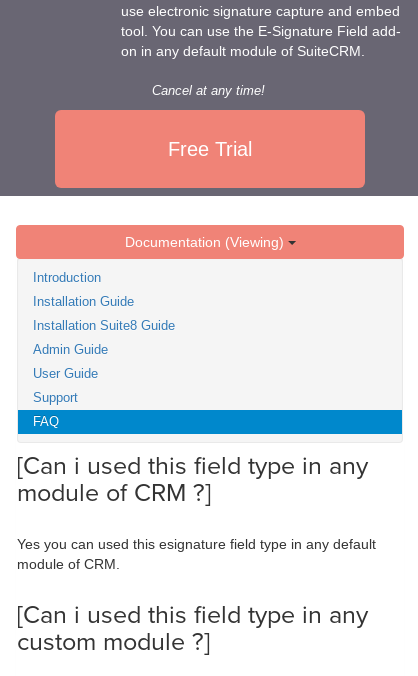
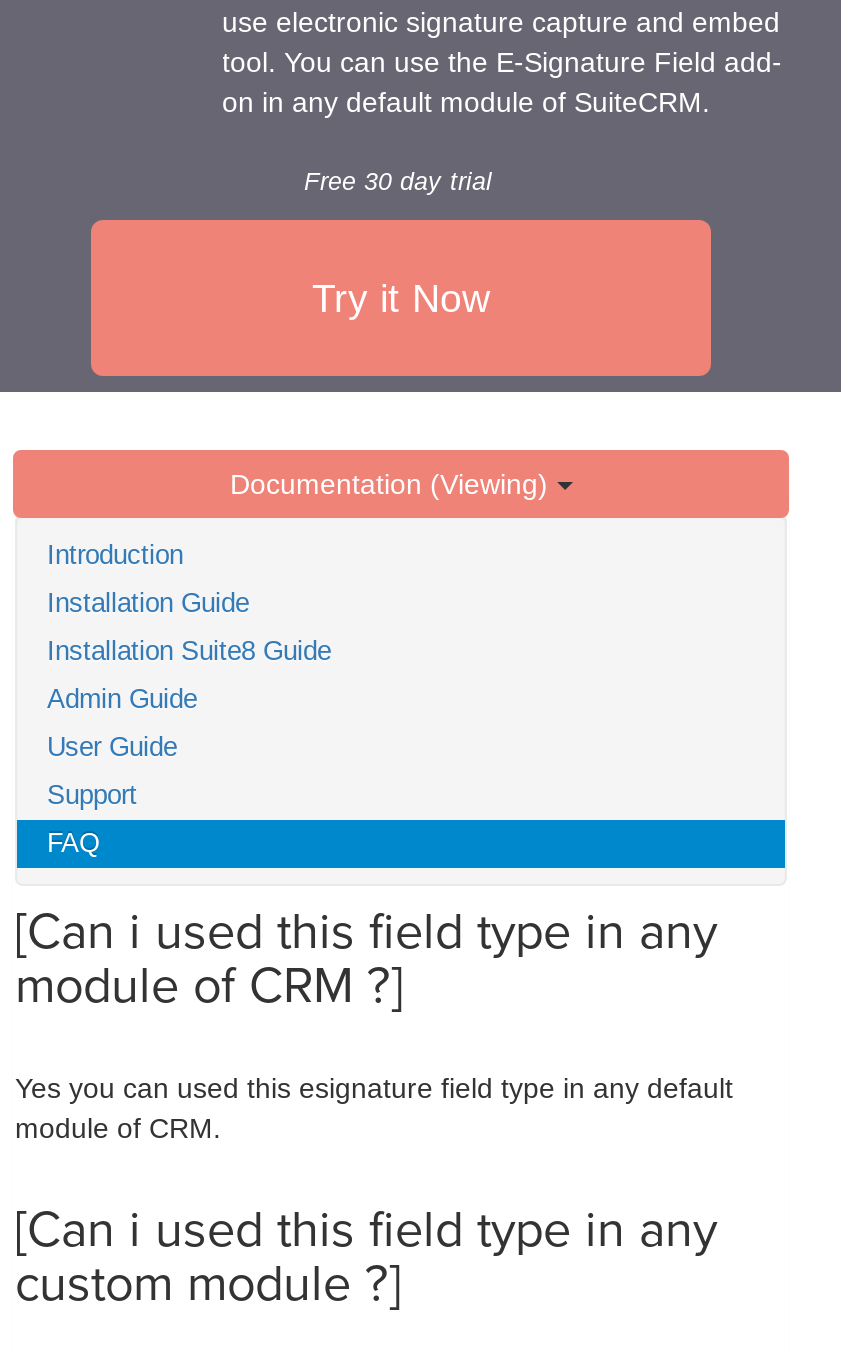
[152,84,265,98] Cancel at any time! -> [304,168,492,196] Free 30 day trial
[168,138,252,160] Free Trial -> [312,276,490,320] Try it Now

